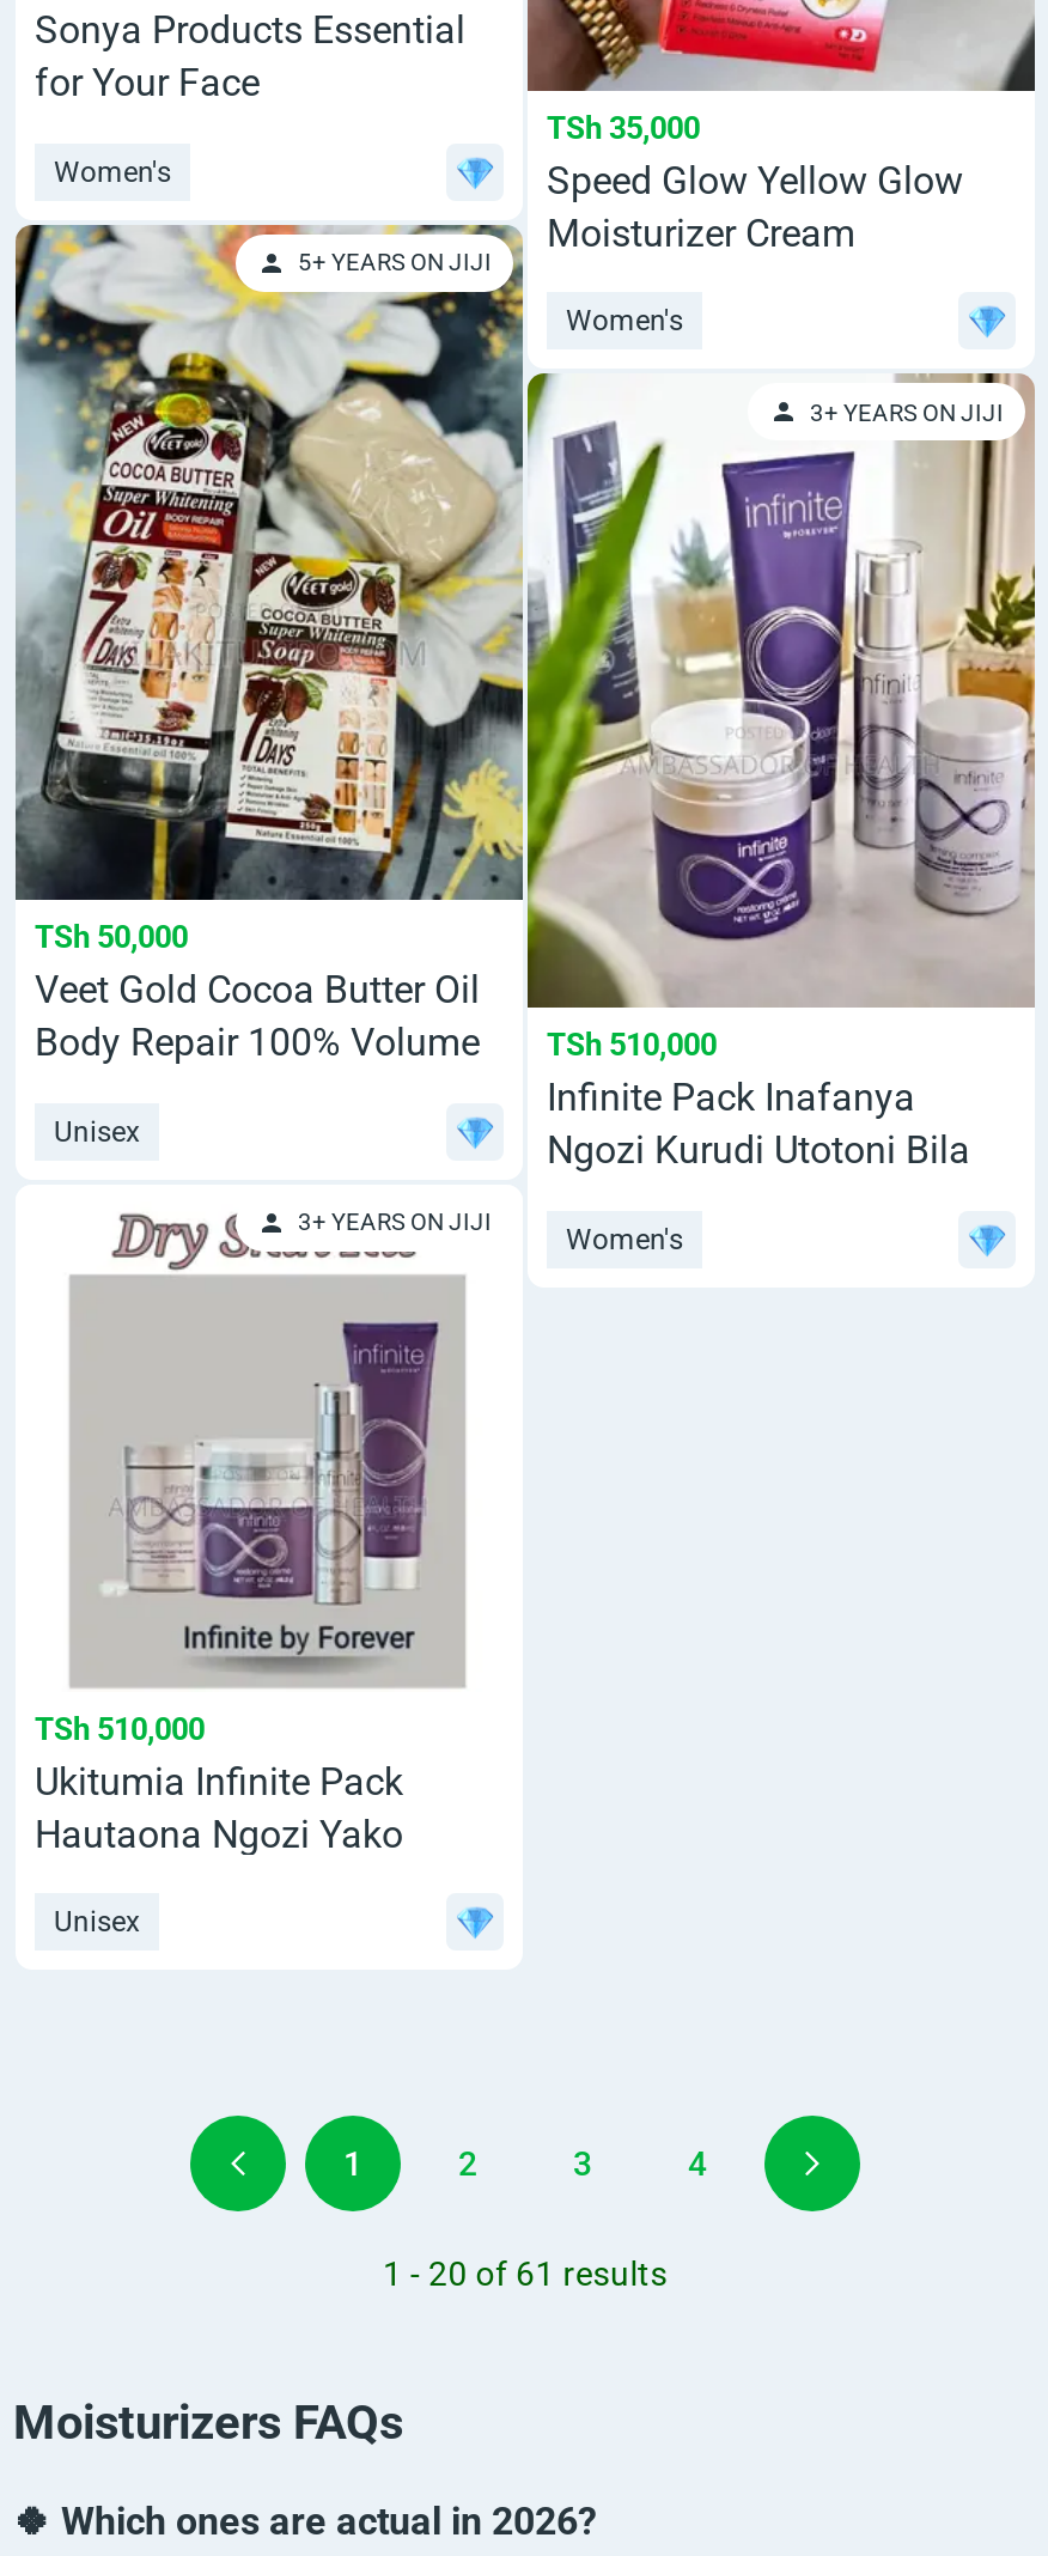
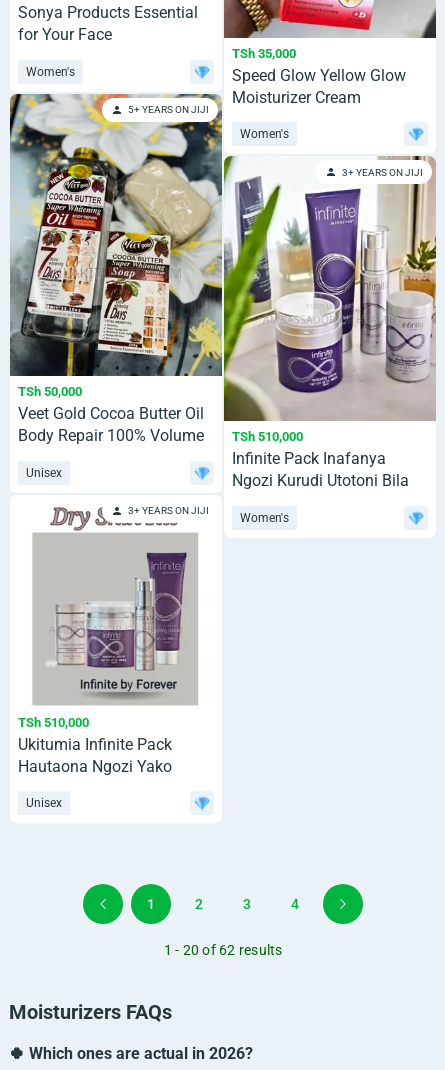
[383,2255,668,2294] 1 - 20 of 61 results -> [163,942,282,958] 1 - 20 of 62 results

